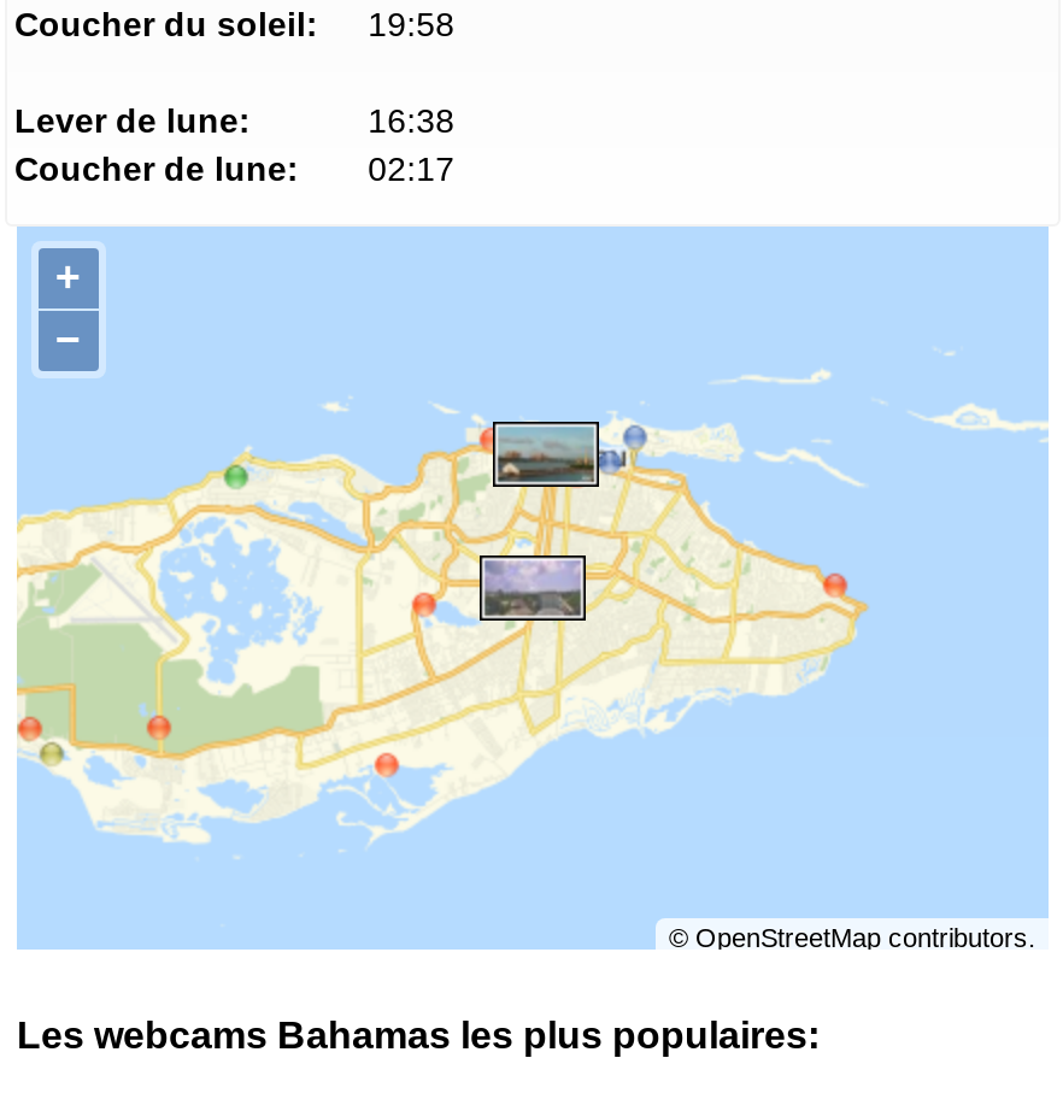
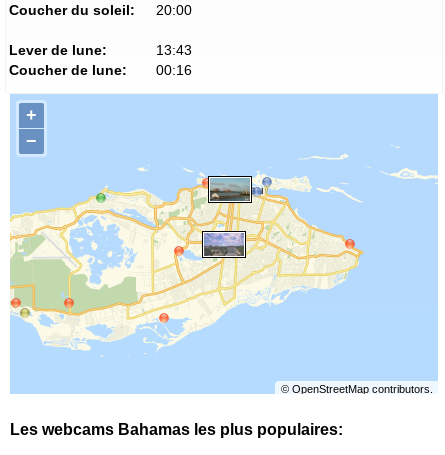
[14,5,455,44] Coucher du soleil: 19:58 -> [9,2,192,18] Coucher du soleil: 20:00
[368,102,455,140] 16:38 -> [156,42,192,58] 13:43
[14,150,455,188] Coucher de lune: 02:17 -> [9,62,192,78] Coucher de lune: 00:16

